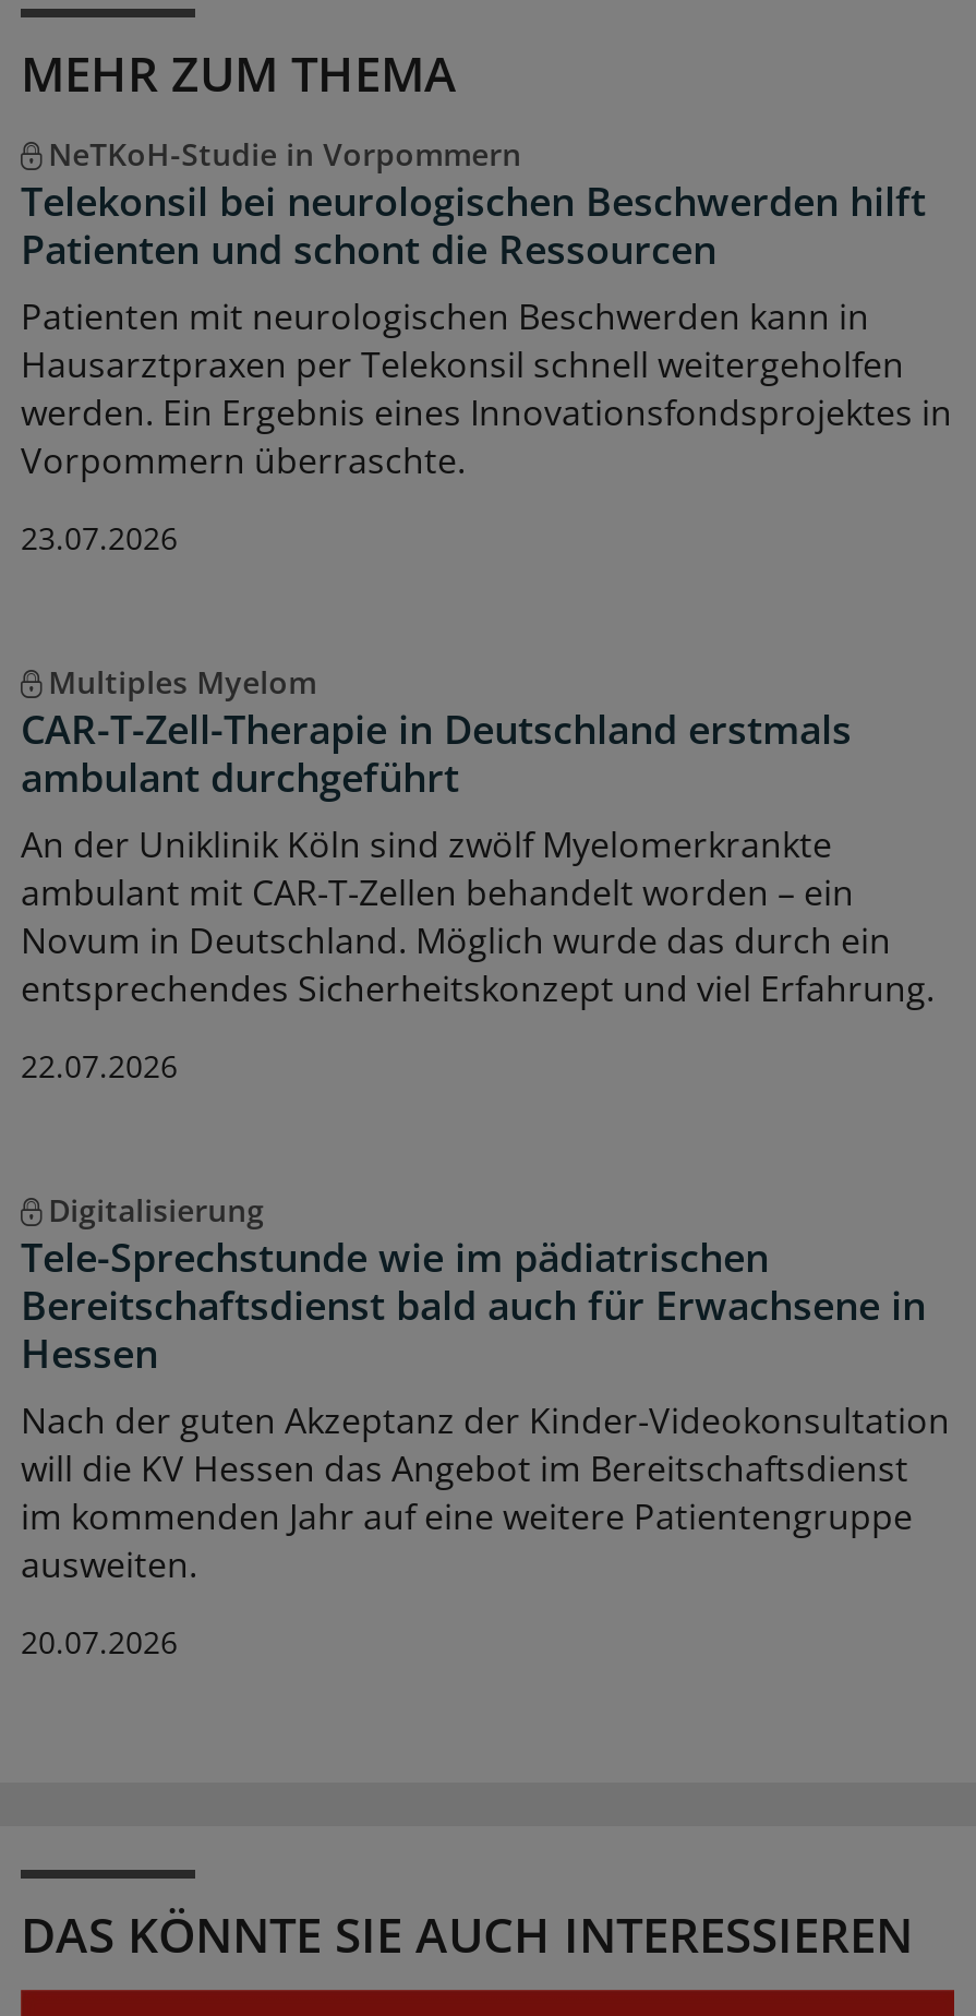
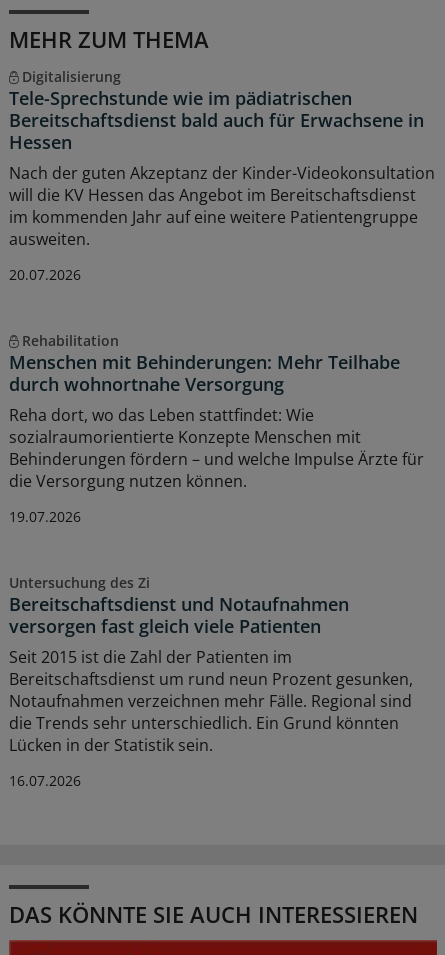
[21,133,952,1087] NeTKoH-Studie in Vorpommern | Telekonsil bei neurologischen Beschwerden hilft | Patienten und schont die Ressourcen | Patienten mit neurologischen Beschwerden kann in | Hausarztpraxen per Telekonsil schnell weitergeholfen | werden. Ein Ergebnis eines Innovationsfondsprojektes in | Vorpommern überraschte. | 23.07.2026 | Multiples Myelom | CAR-T-Zell-Therapie in Deutschland erstmals | ambulant durchgeführt | An der Uniklinik Köln sind zwölf Myelomerkrankte | ambulant mit CAR-T-Zellen behandelt worden – ein | Novum in Deutschland. Möglich wurde das durch ein | entsprechendes Sicherheitskonzept und viel Erfahrung. | 22.07.2026 -> none
moved [21,1189,950,1663] -> [9,67,435,284]: Digitalisierung | Tele-Sprechstunde wie im pädiatrischen | Bereitschaftsdienst bald auch für Erwachsene in | ... | ausweiten. | 20.07.2026
none -> [9,331,424,790] Rehabilitation | Menschen mit Behinderungen: Mehr Teilhabe | durch wohnortnahe Versorgung | Reha dort, wo das Leben stattfindet: Wie | sozialraumorientierte Konzepte Menschen mit | Behinderungen fördern – und welche Impulse Ärzte für | die Versorgung nutzen können. | 19.07.2026 | Untersuchung des Zi | Bereitschaftsdienst und Notaufnahmen | versorgen fast gleich viele Patienten | Seit 2015 ist die Zahl der Patienten im | Bereitschaftsdienst um rund neun Prozent gesunken, | Notaufnahmen verzeichnen mehr Fälle. Regional sind | die Trends sehr unterschiedlich. Ein Grund könnten | Lücken in der Statistik sein. | 16.07.2026

